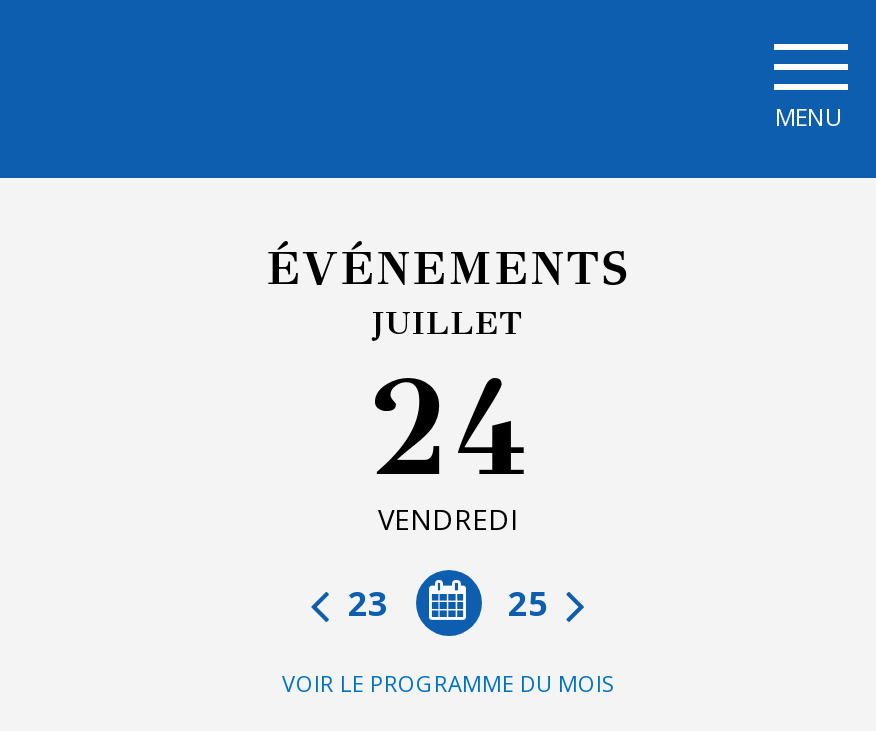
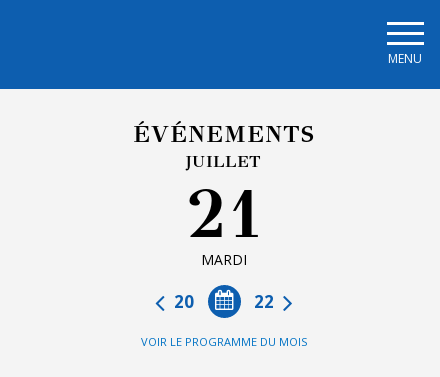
[366,346,530,538] 24 | VENDREDI -> [185,173,263,269] 21 | MARDI
[340,580,556,626] 25 | 23 -> [170,290,278,313] 22 | 20

